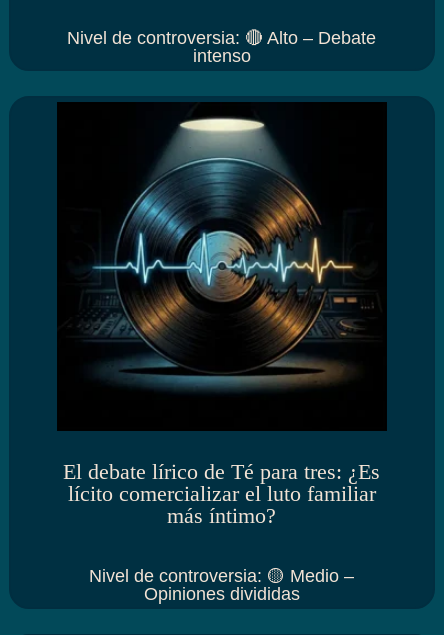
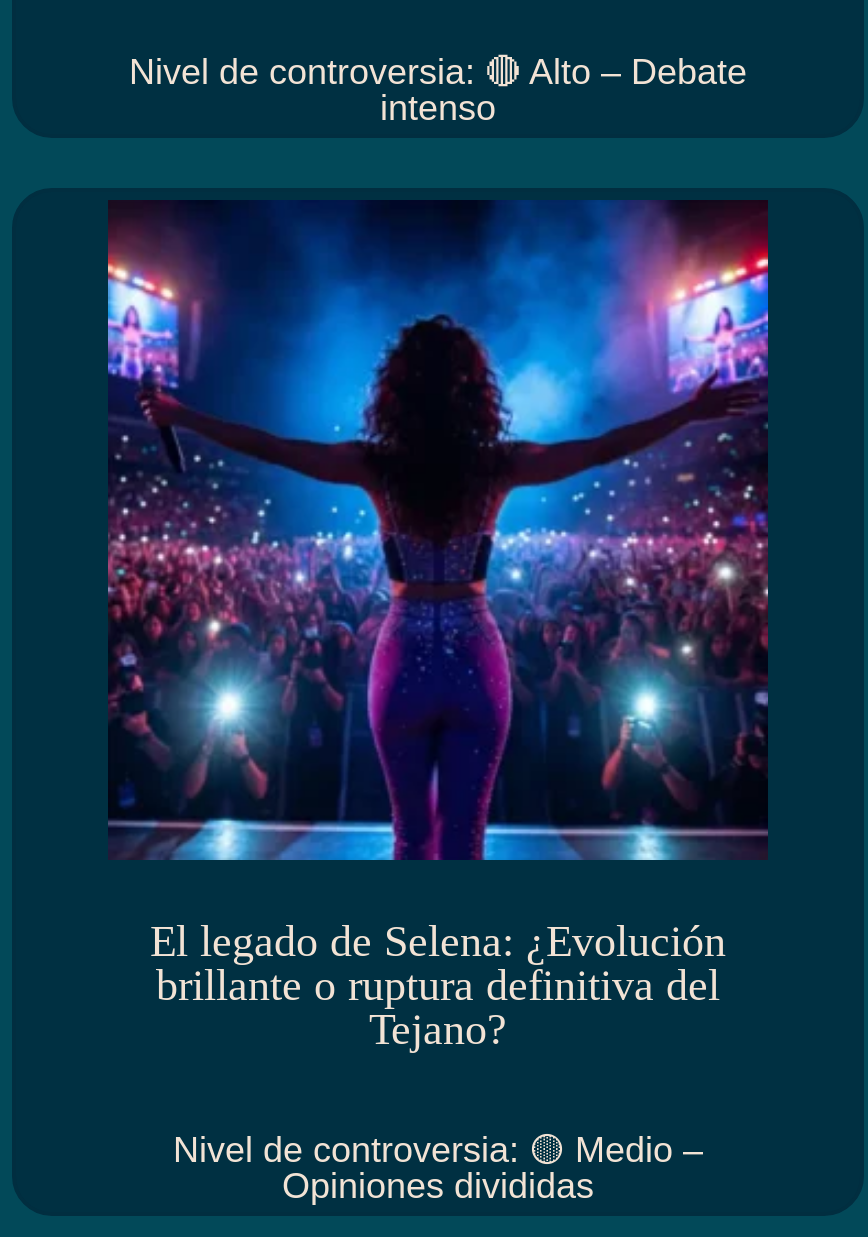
[56,101,388,528] [image] | El debate lírico de Té para tres: ¿Es | lícito comercializar el luto familiar | más íntimo? -> [106,199,770,1054] [image] | El legado de Selena: ¿Evolución | brillante o ruptura definitiva del | Tejano?

